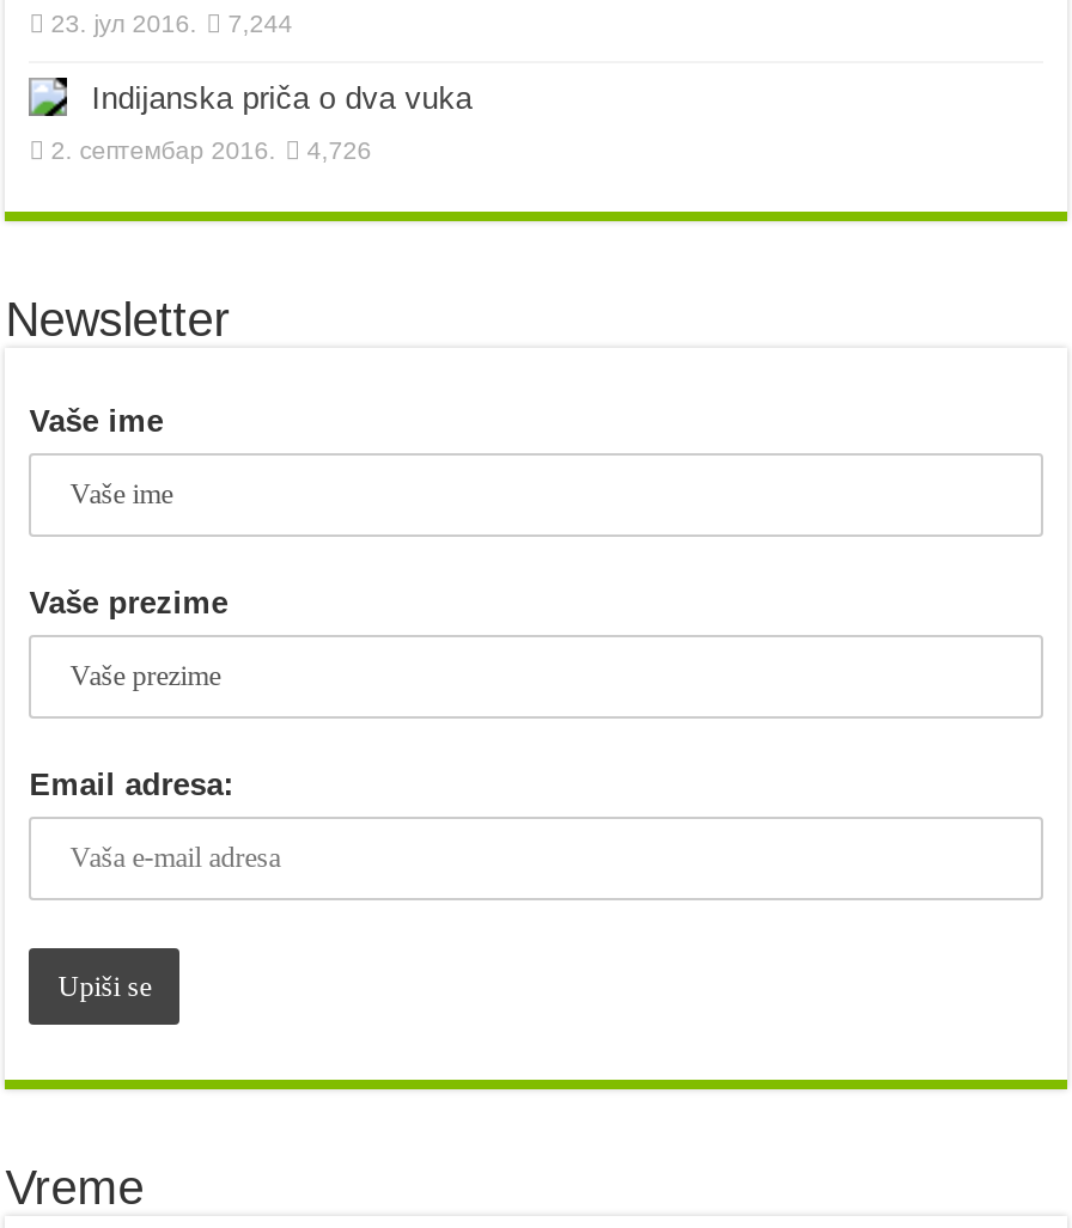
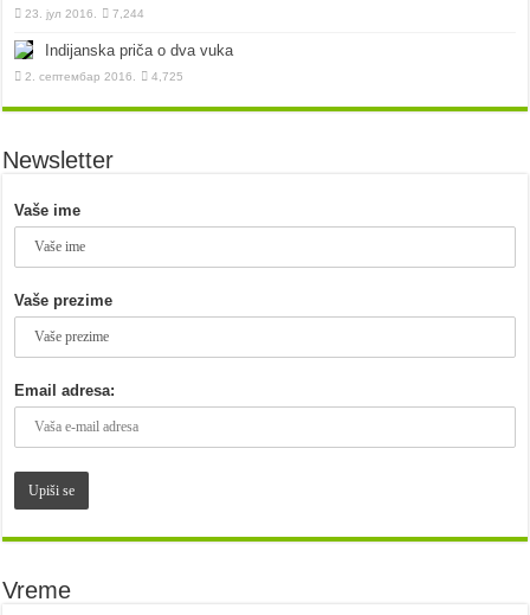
[51,139,371,165] 2. септембар 2016. 4,726 -> [25,71,184,84] 2. септембар 2016. 4,725

